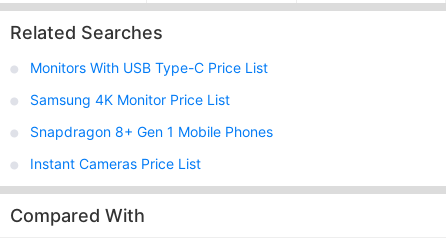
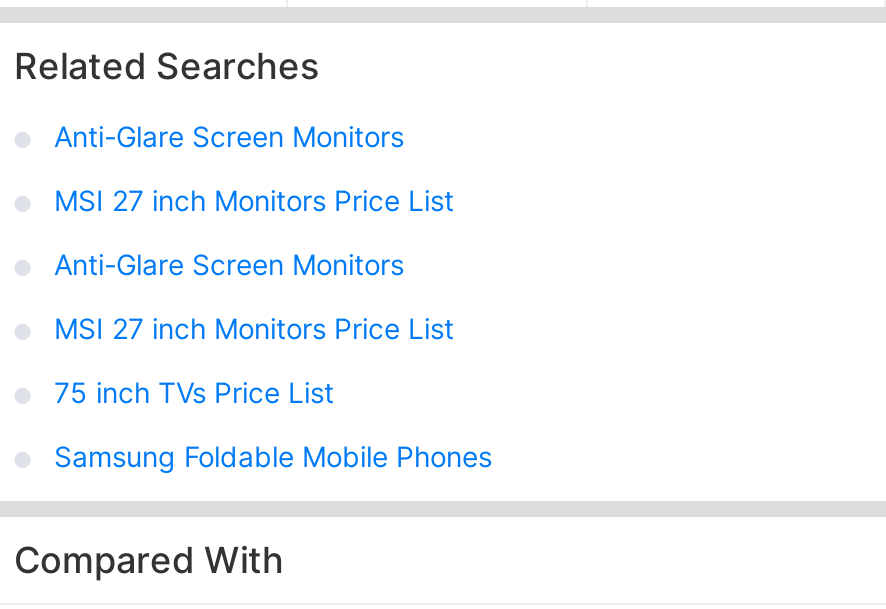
[30,59,273,172] Monitors With USB Type-C Price List | Samsung 4K Monitor Price List | Snapdragon 8+ Gen 1 Mobile Phones | Instant Cameras Price List -> [54,120,492,474] Anti-Glare Screen Monitors | MSI 27 inch Monitors Price List | Anti-Glare Screen Monitors | MSI 27 inch Monitors Price List | 75 inch TVs Price List | Samsung Foldable Mobile Phones

